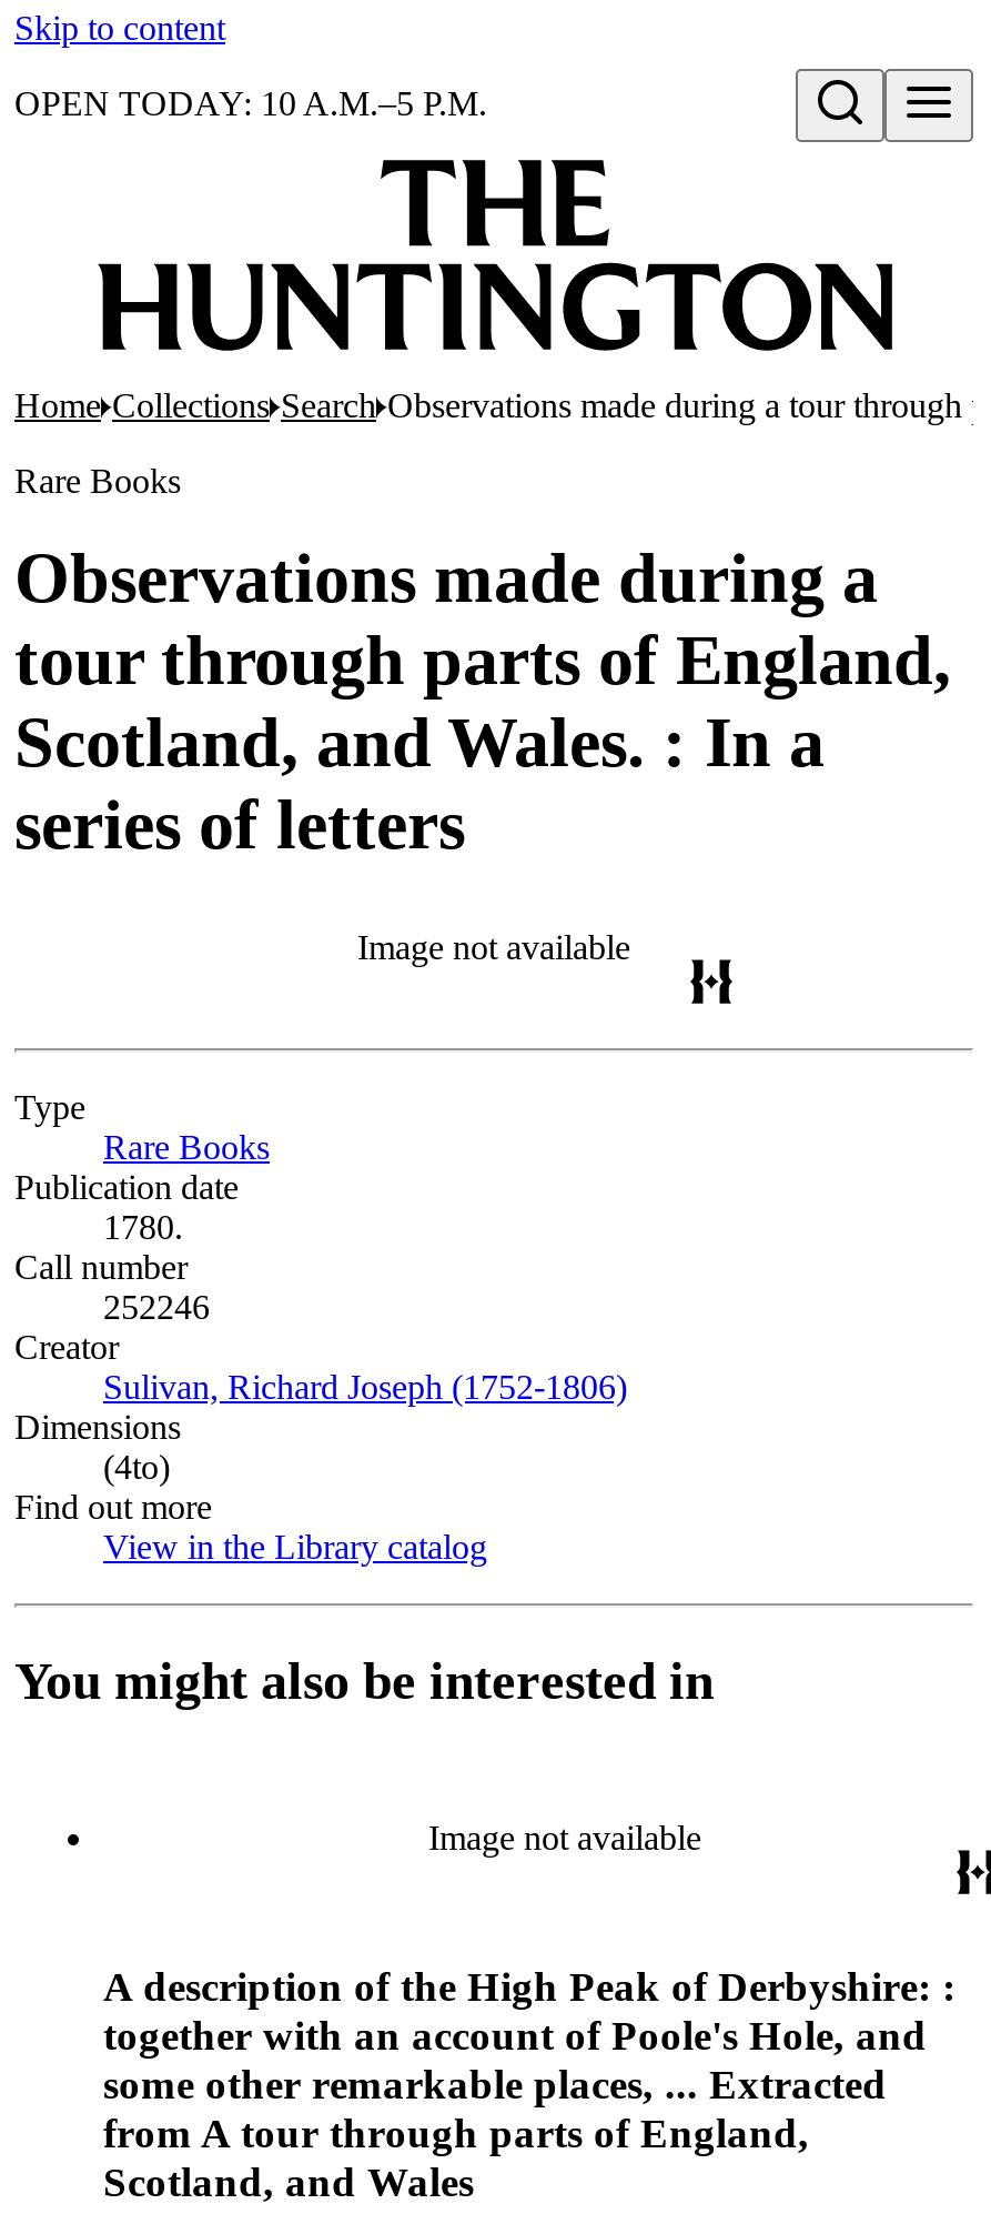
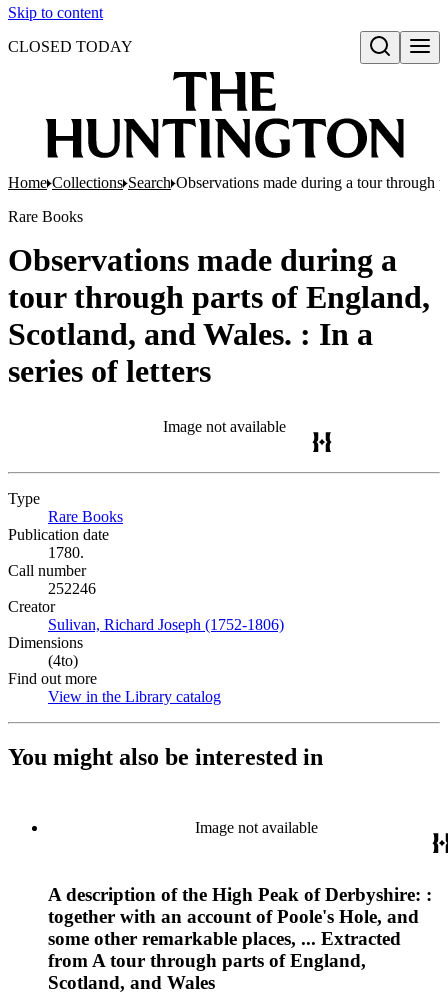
[14,84,487,122] OPEN TODAY: 10 A.M.–5 P.M. -> [8,38,133,55] CLOSED TODAY

